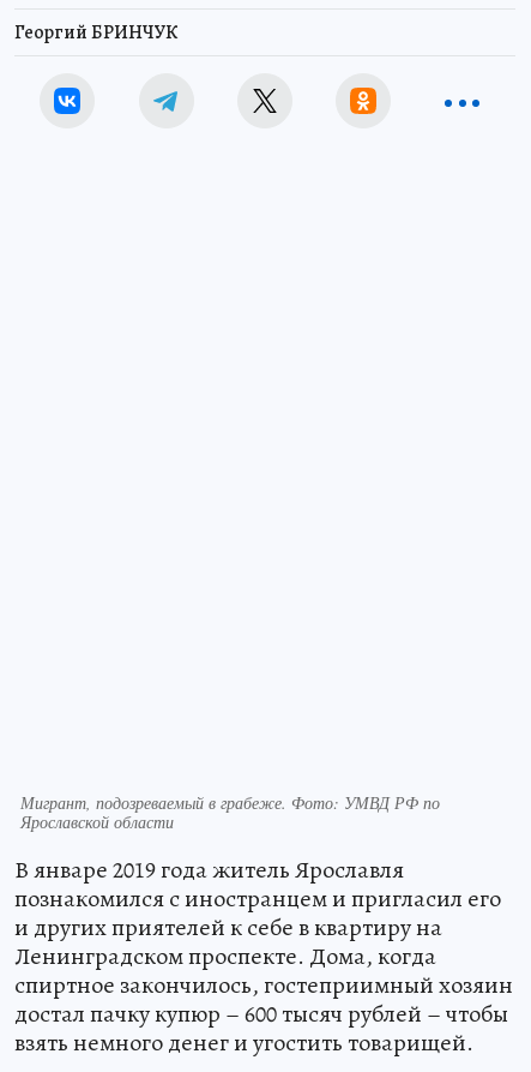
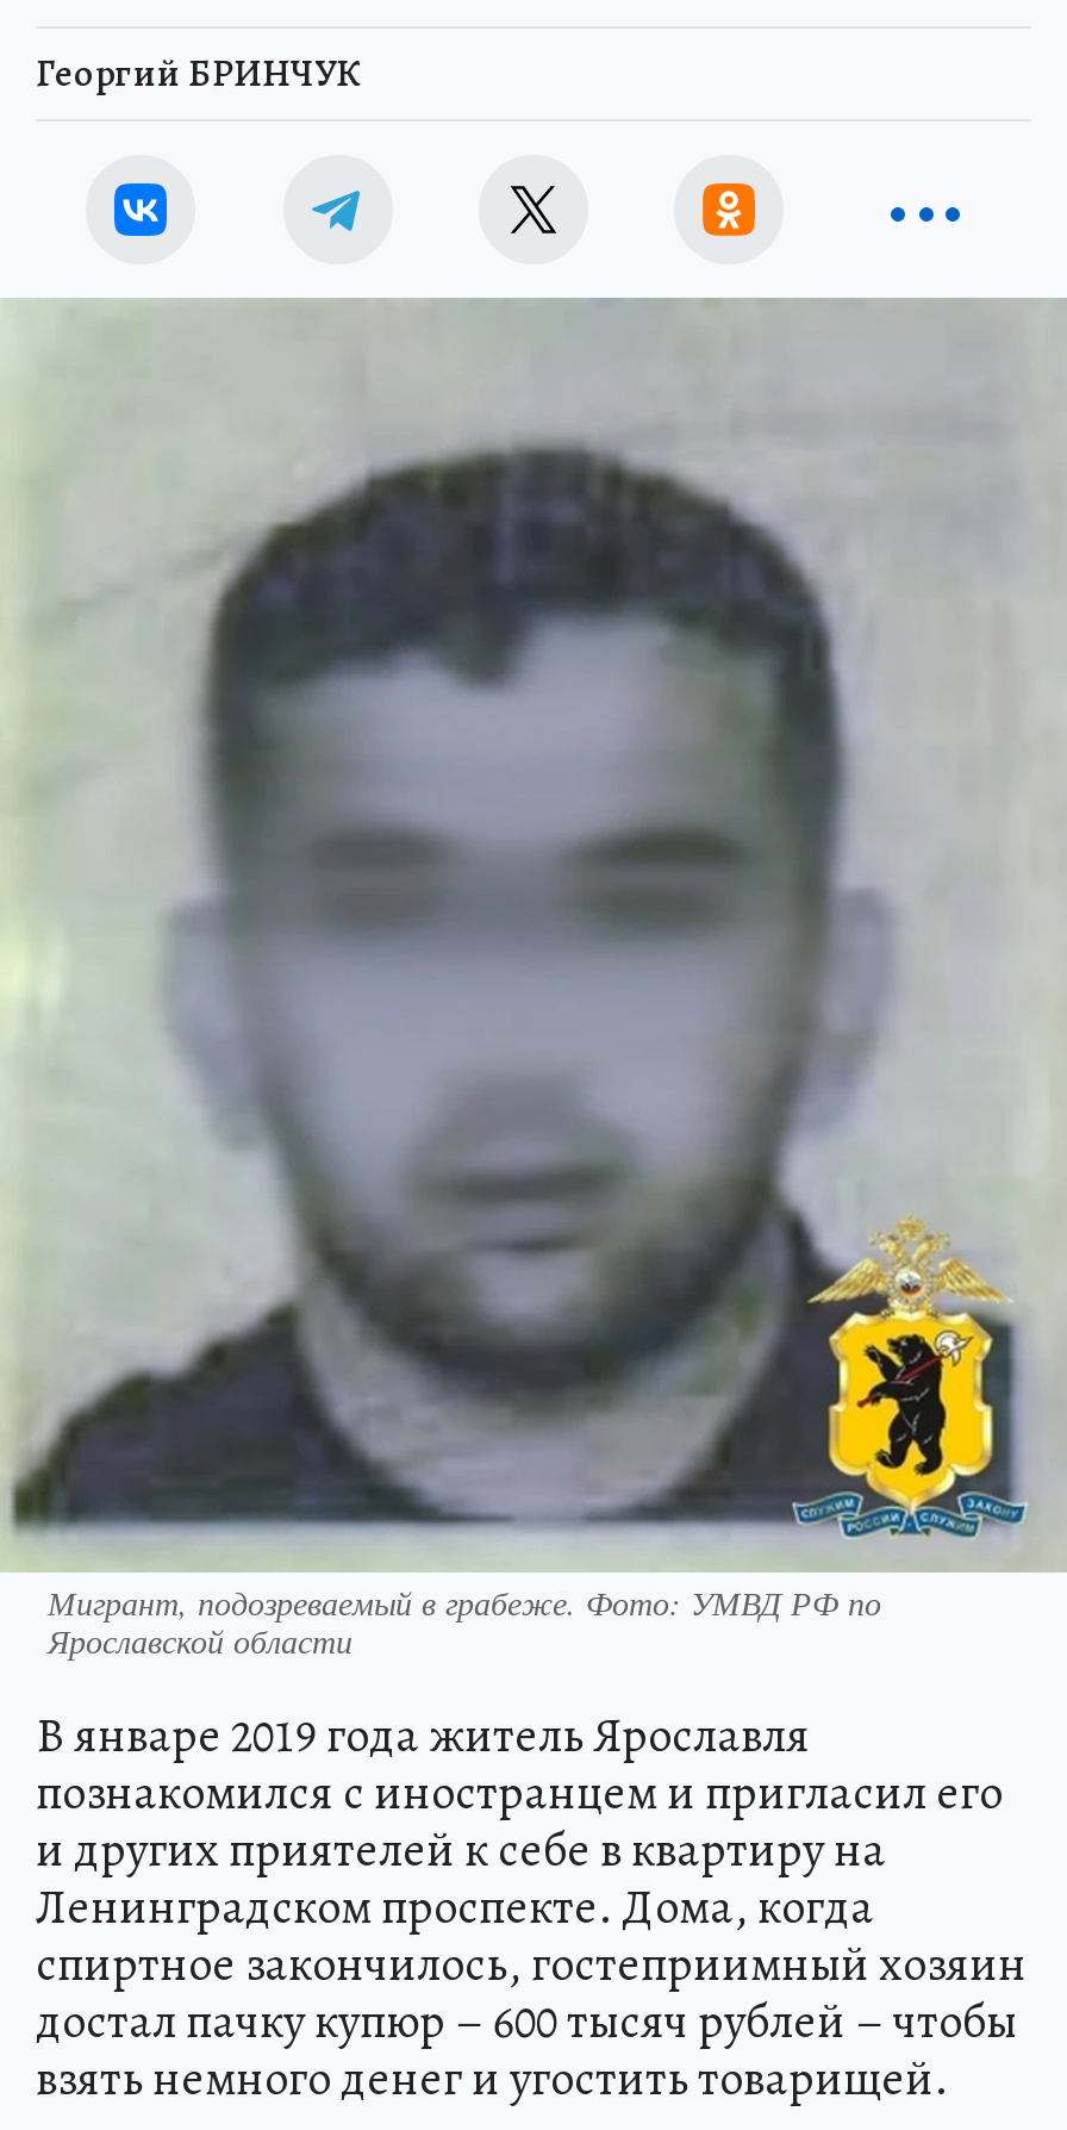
none -> [7,295,1060,1572] [image]

